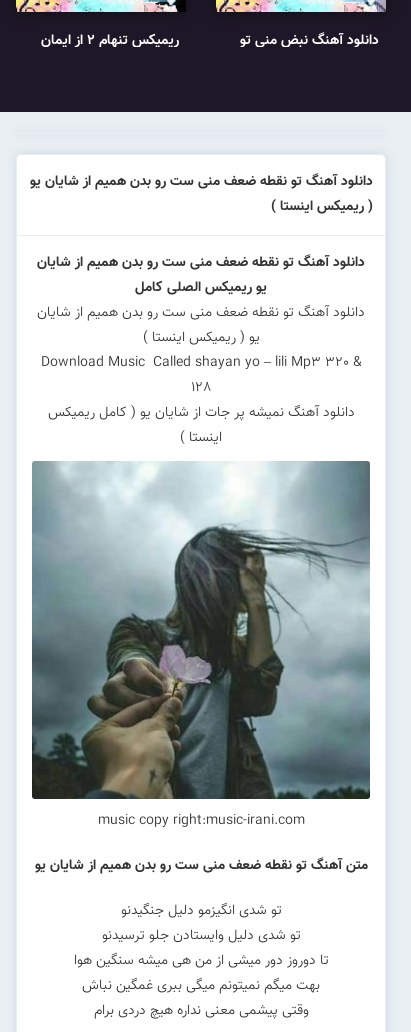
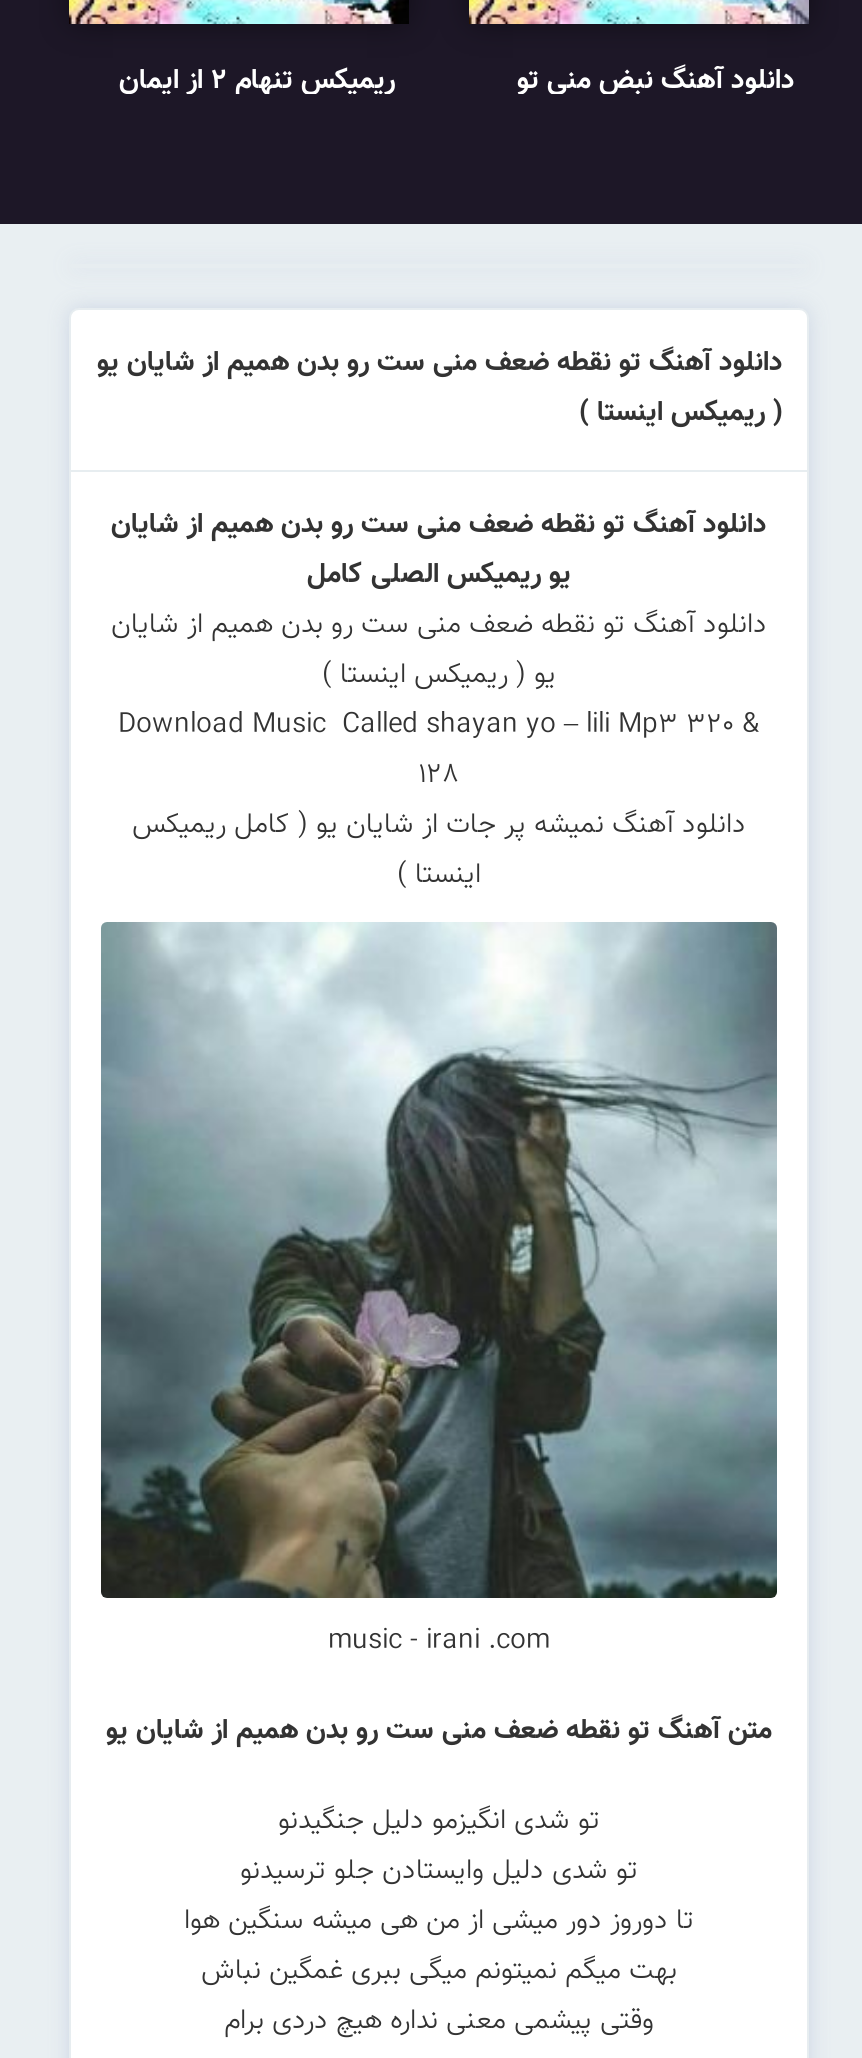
[97,810,304,832] music copy right:music-irani.com -> [328,1620,550,1664] music - irani .com

